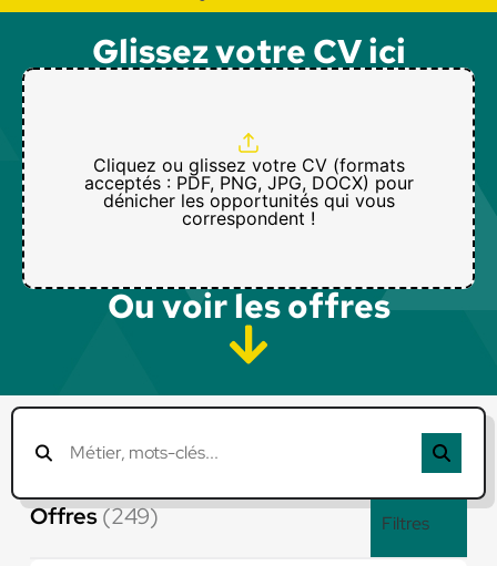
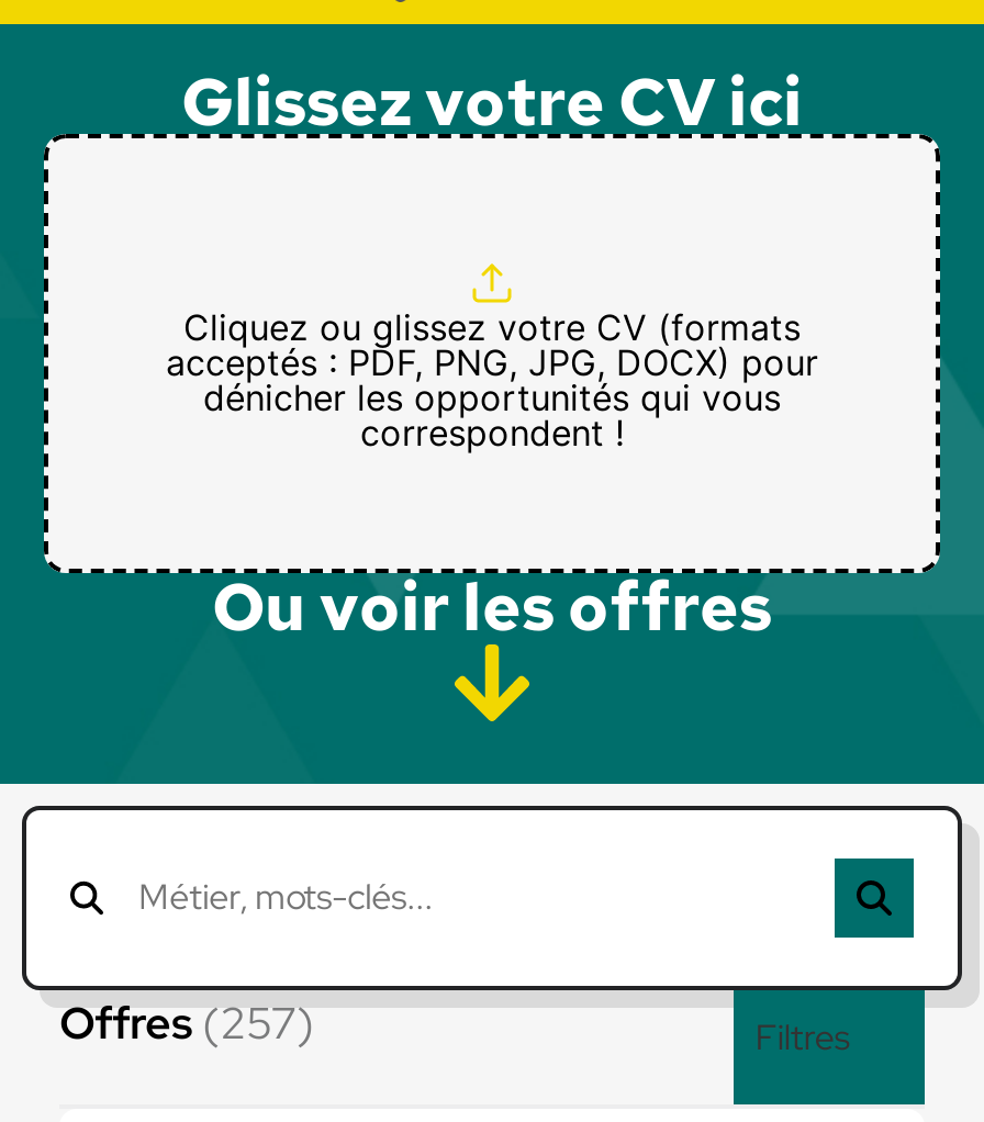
[30,502,159,531] Offres (249) -> [60,995,314,1052] Offres (257)

